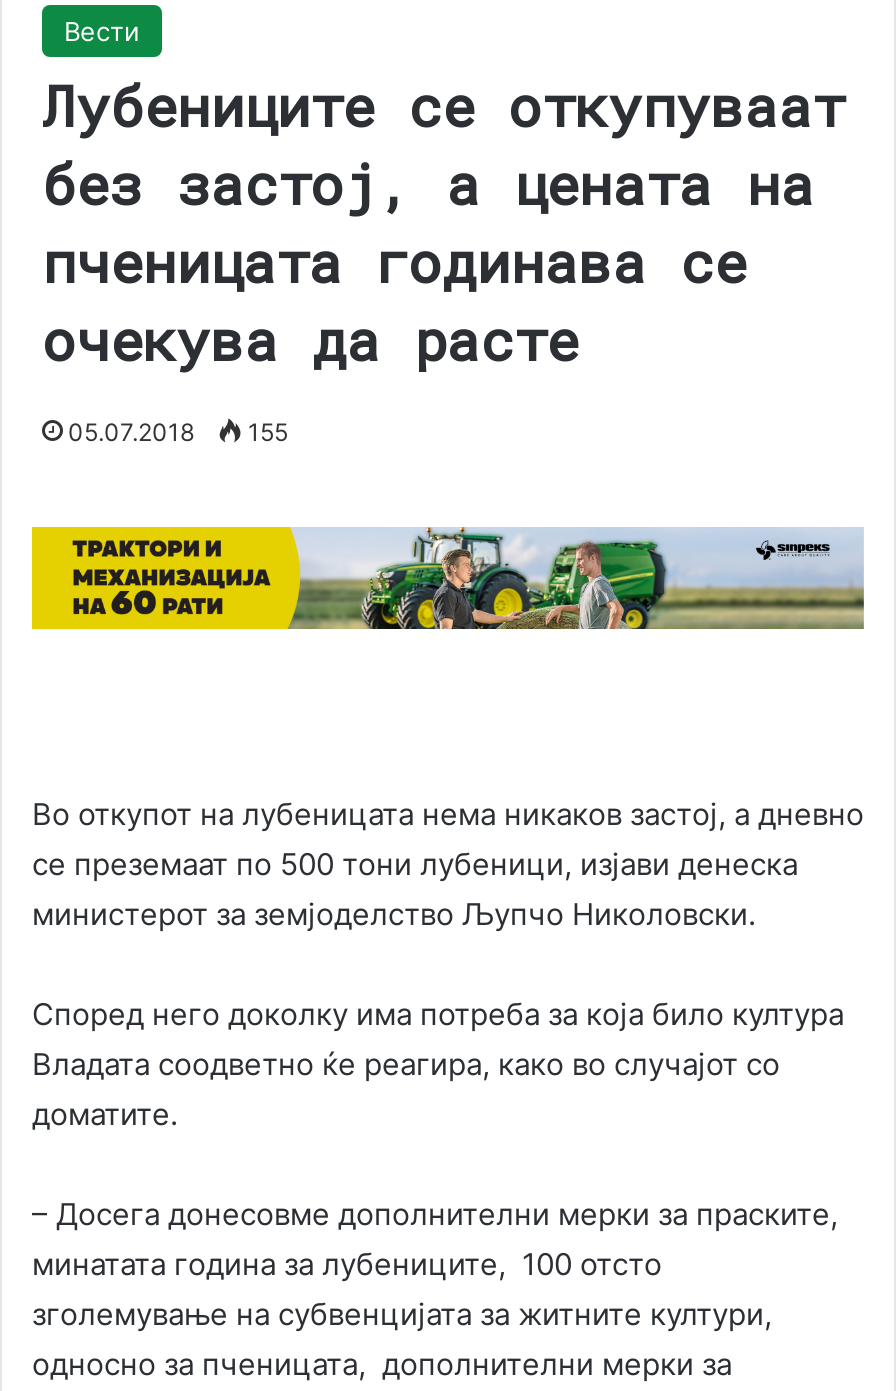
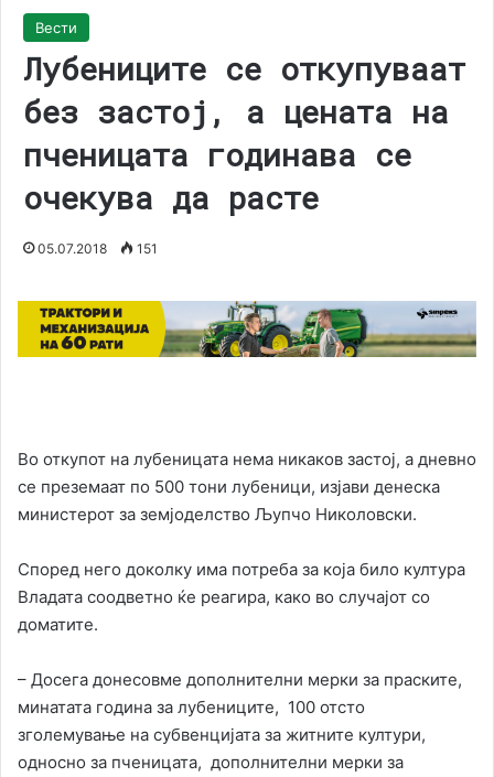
[68,416,288,446] 05.07.2018 155 -> [37,240,158,256] 05.07.2018 151

